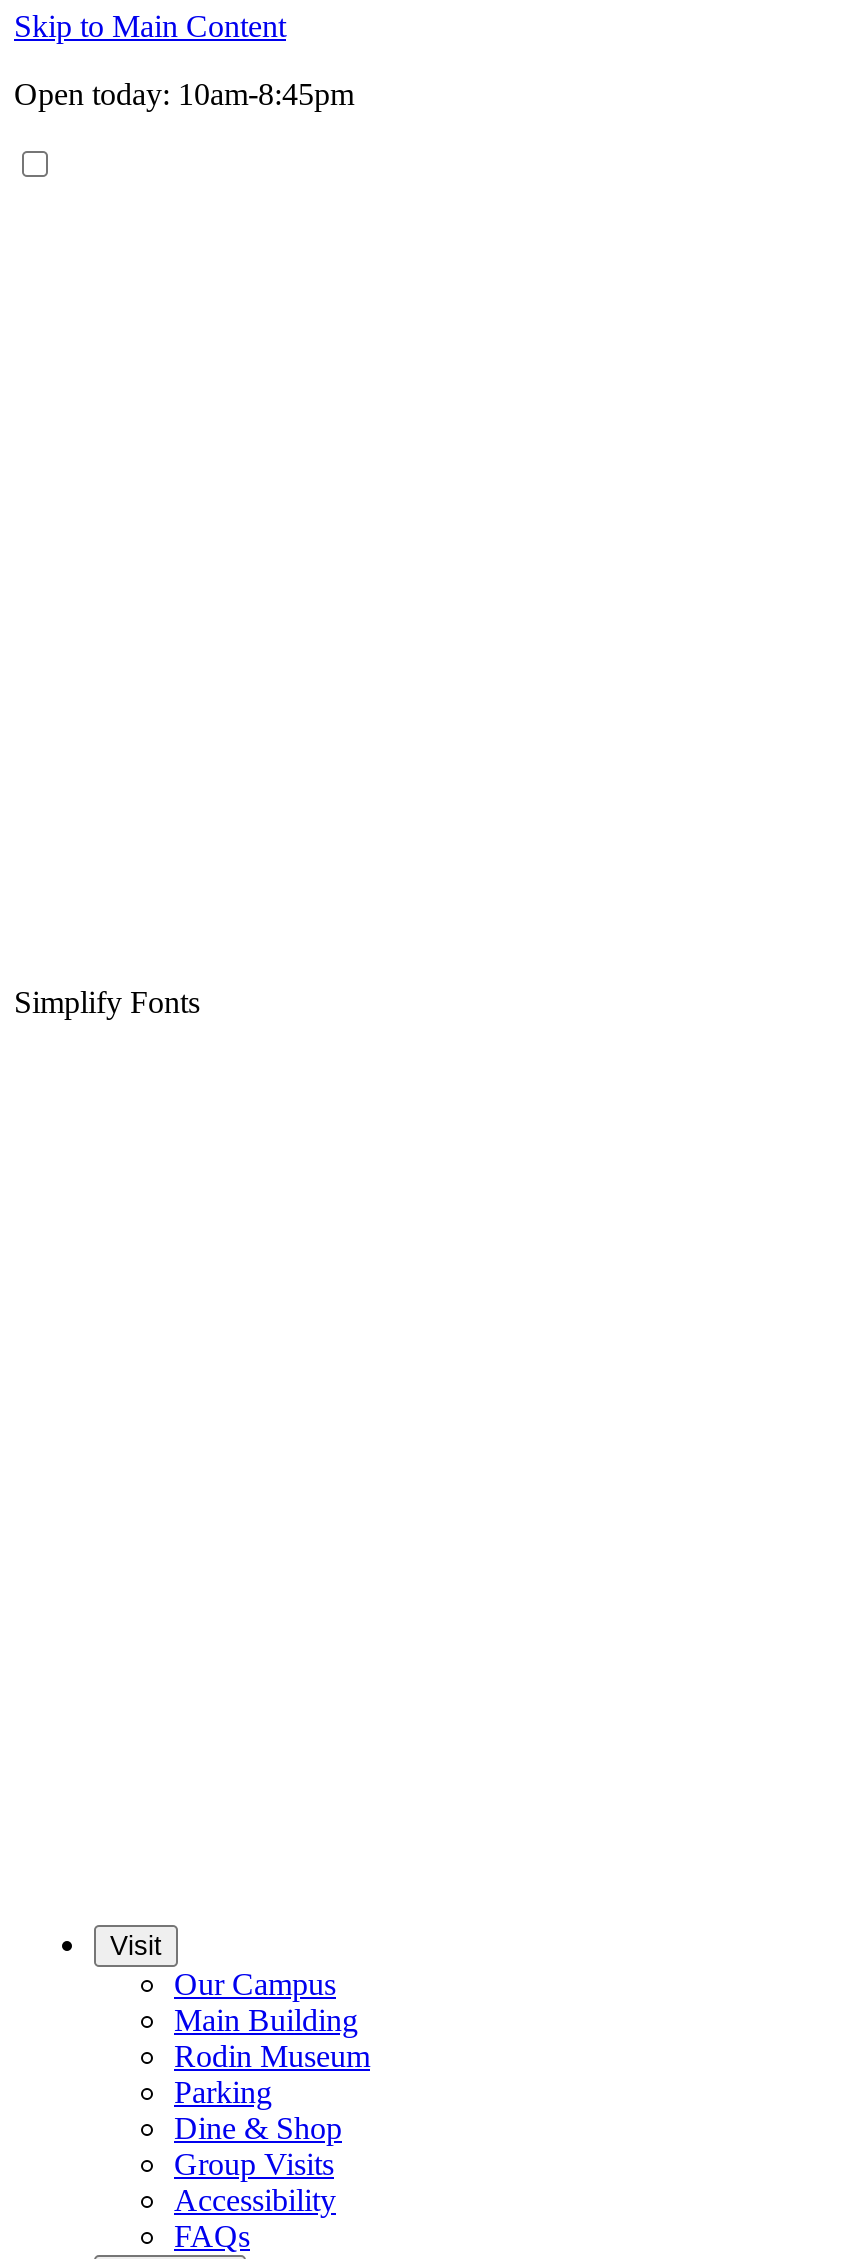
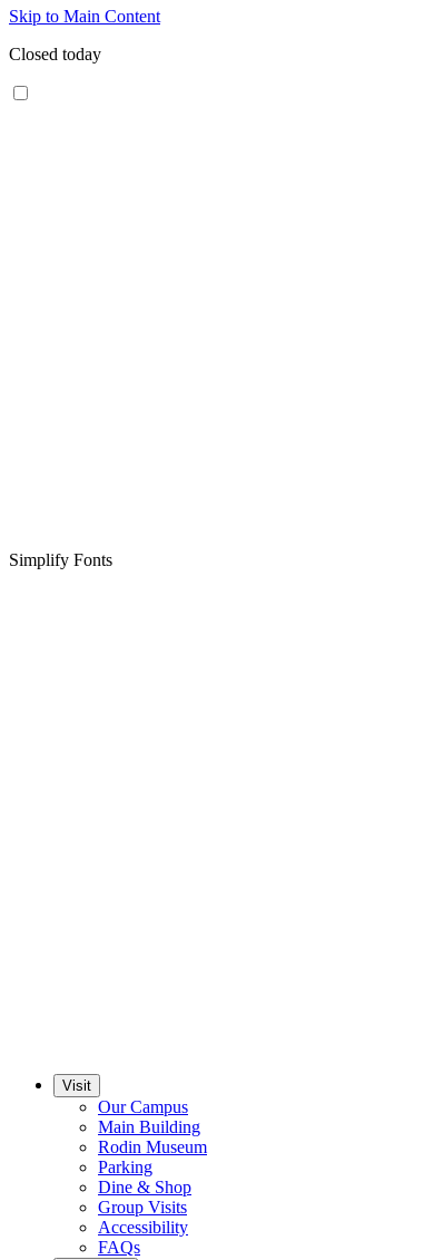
[14,77,354,111] Open today: 10am-8:45pm -> [9,45,101,64] Closed today

